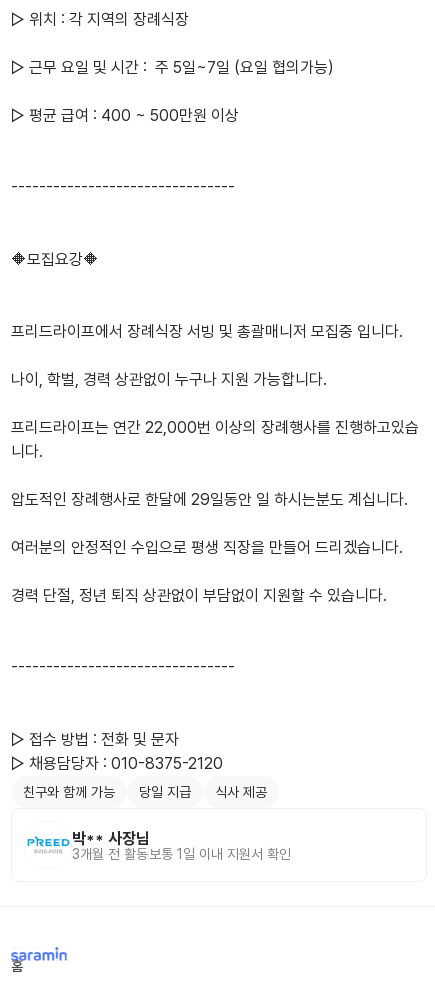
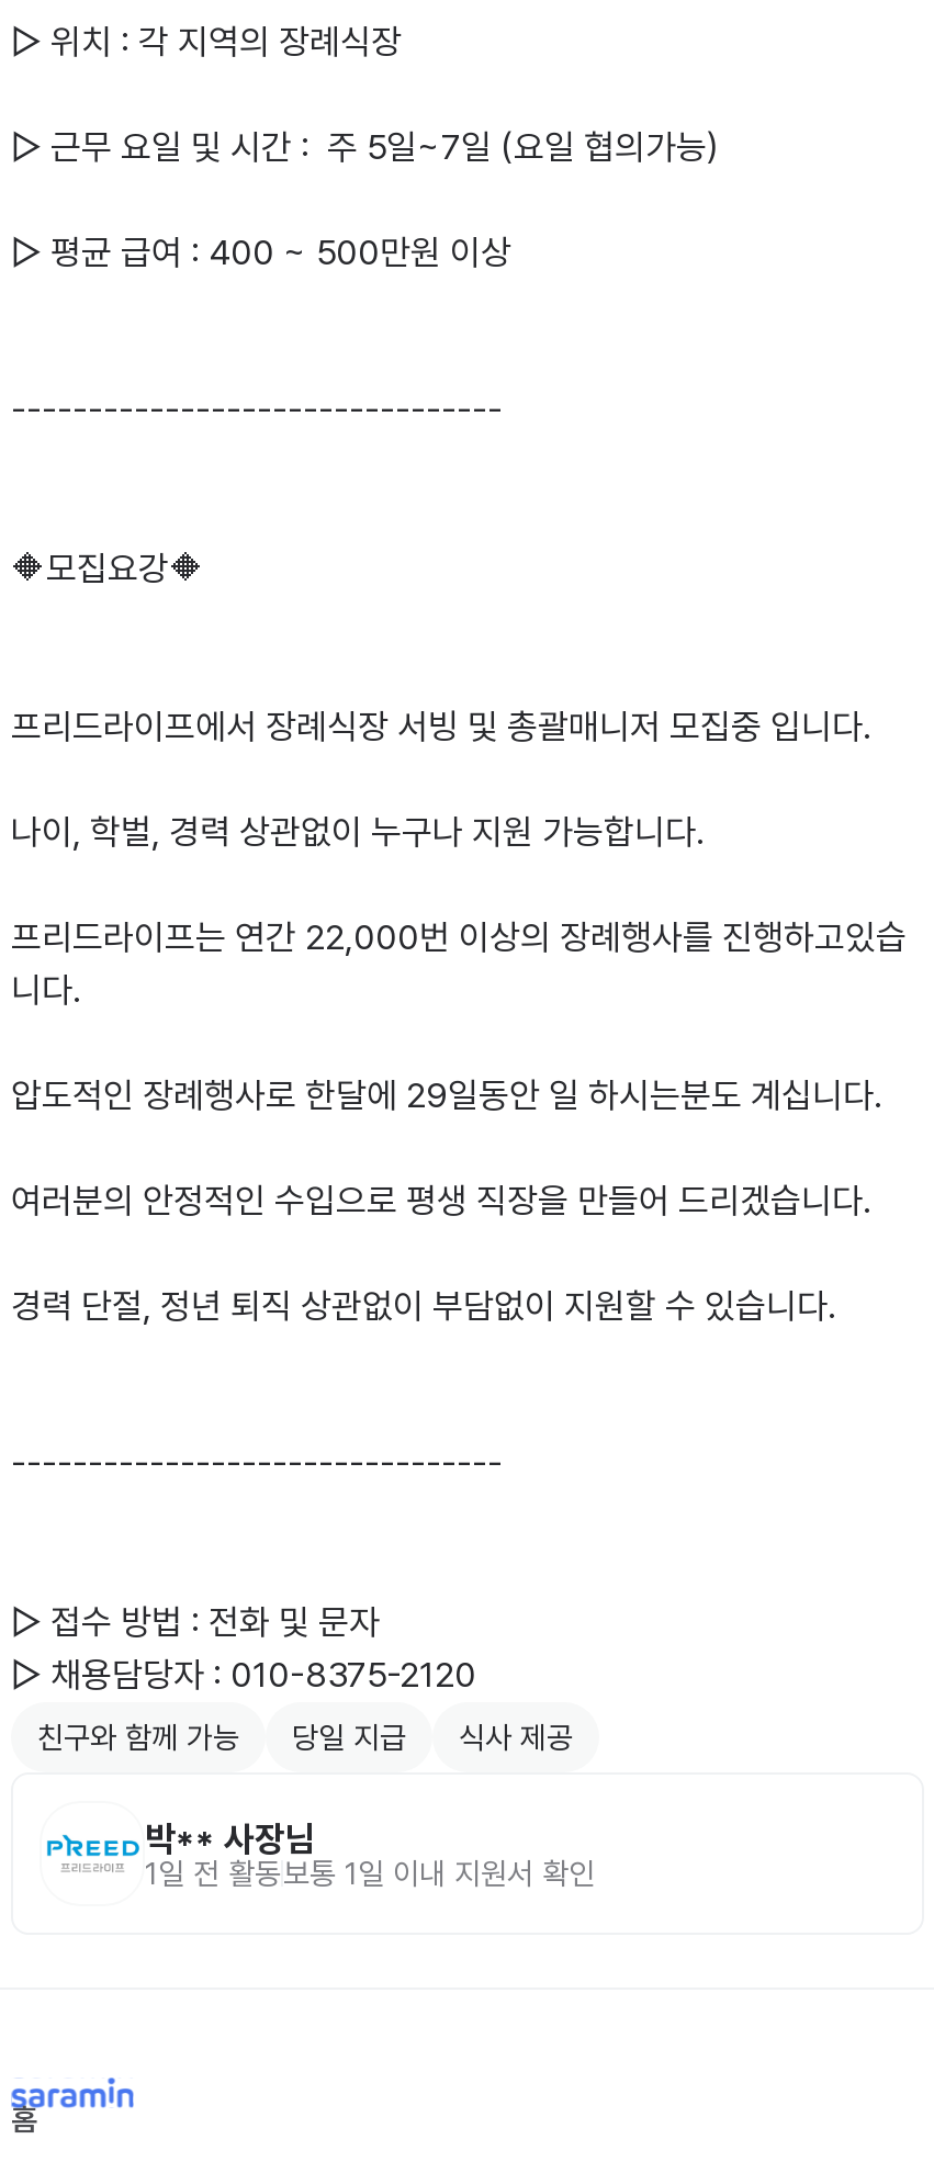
[72,846,291,862] 3개월 전 활동보통 1일 이내 지원서 확인 -> [145,1856,595,1891] 1일 전 활동보통 1일 이내 지원서 확인

